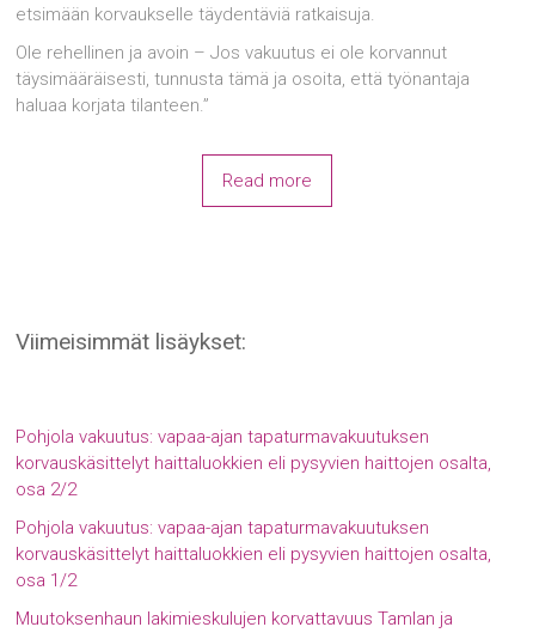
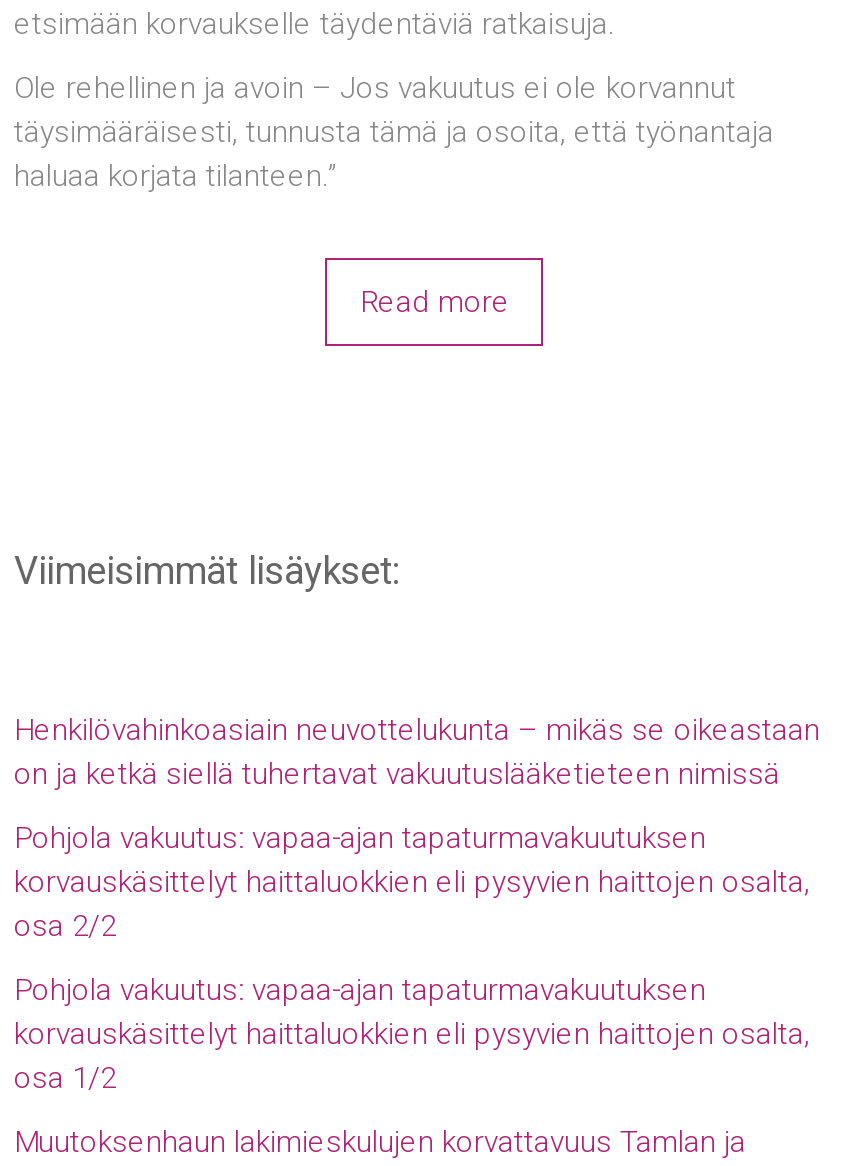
none -> [14,712,820,792] Henkilövahinkoasiain neuvottelukunta – mikäs se oikeastaan | on ja ketkä siellä tuhertavat vakuutuslääketieteen nimissä

